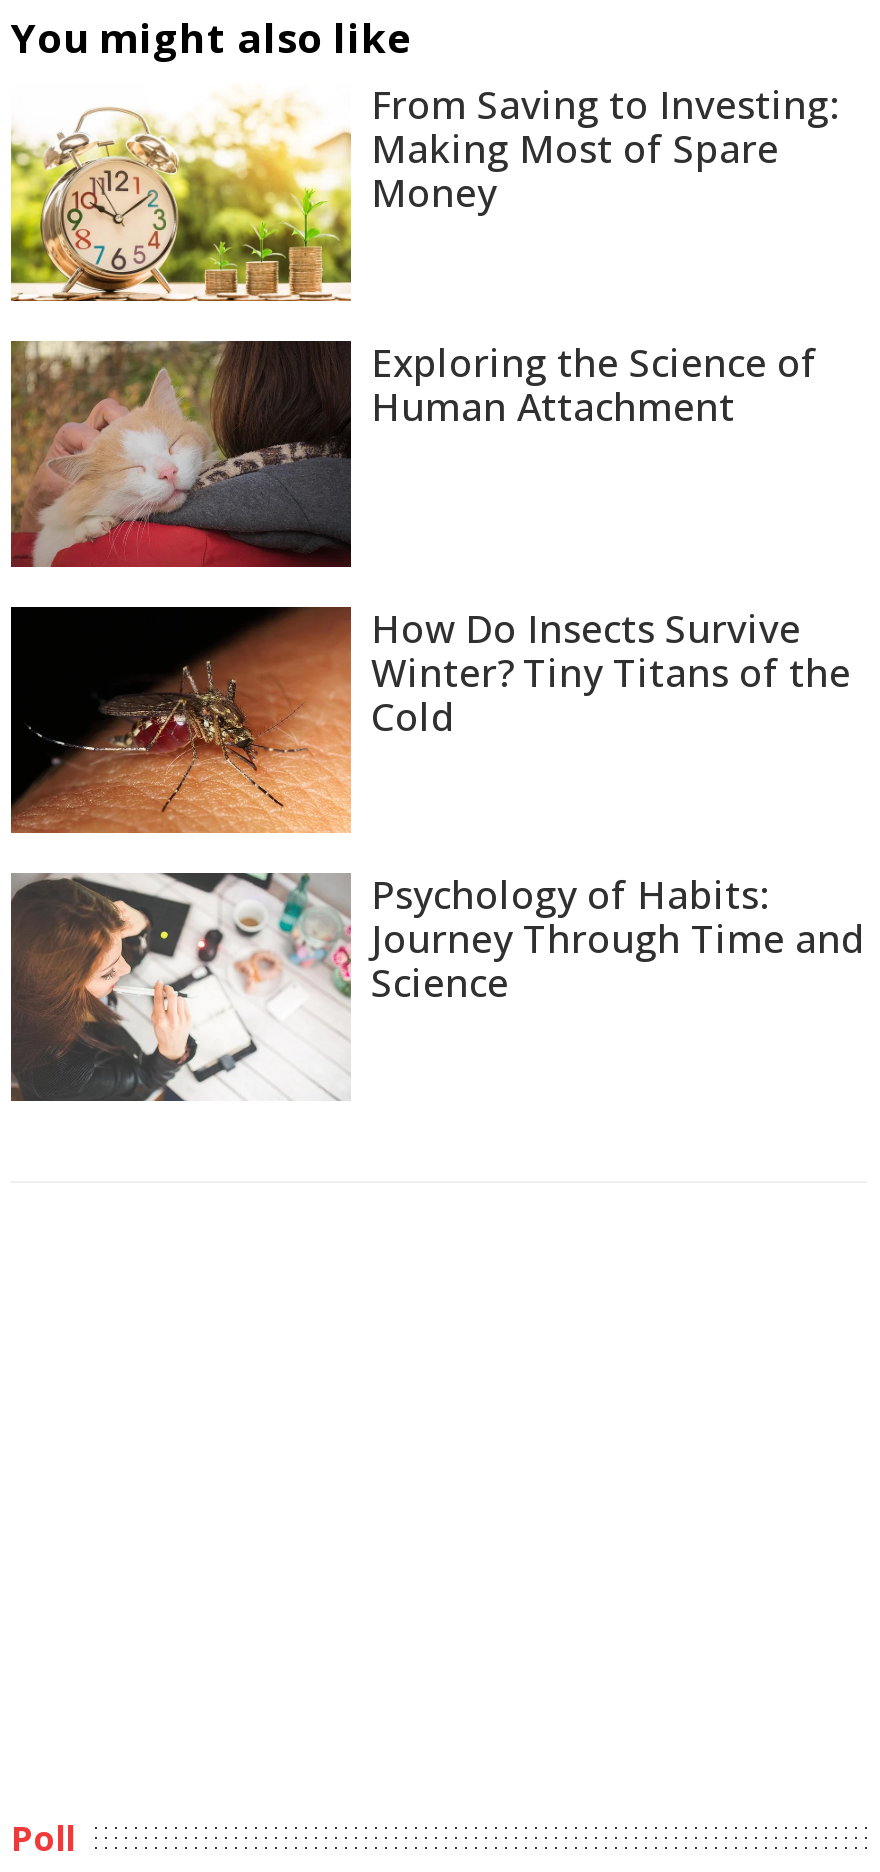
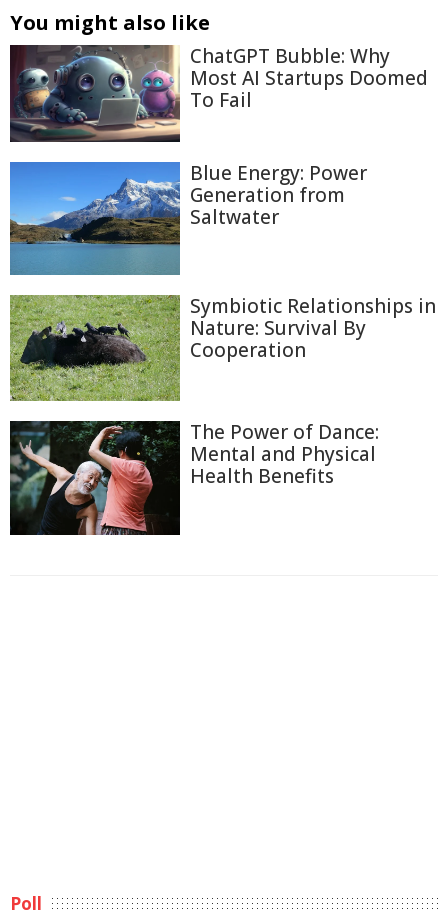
[9,79,837,303] [image] | From Saving to Investing: | Making Most of Spare | Money -> [9,43,428,143] [image] | ChatGPT Bubble: Why | Most AI Startups Doomed | To Fail
[9,337,817,569] [image] | Exploring the Science of | Human Attachment -> [9,160,367,276] [image] | Blue Energy: Power | Generation from | Saltwater
[9,602,851,835] [image] | How Do Insects Survive | Winter? Tiny Titans of the | Cold -> [9,293,436,402] [image] | Symbiotic Relationships in | Nature: Survival By | Cooperation
[9,869,865,1101] [image] | Psychology of Habits: | Journey Through Time and | Science -> [10,419,379,536] [image] | The Power of Dance: | Mental and Physical | Health Benefits

